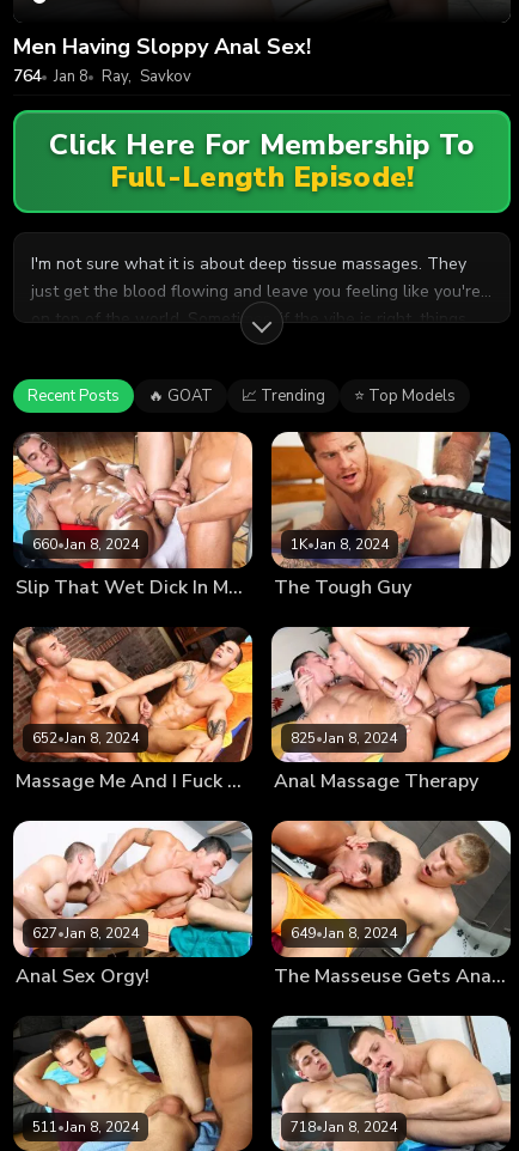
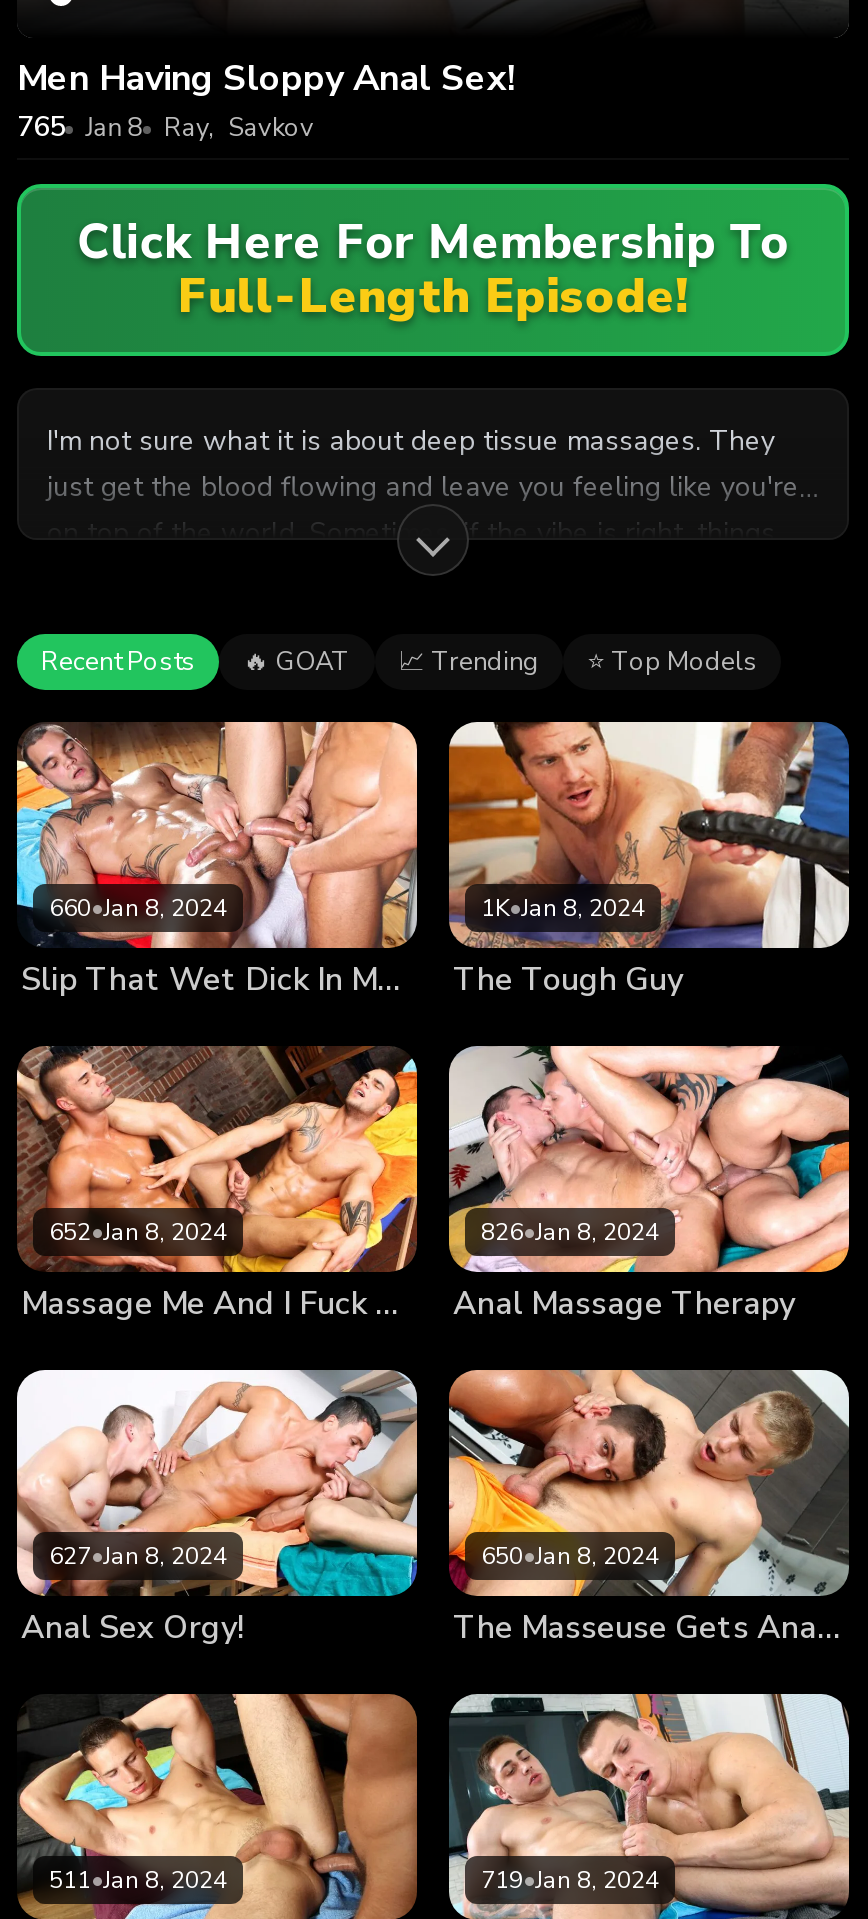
[13,65,191,88] 764 Jan 8 Ray, Savkov -> [17,109,314,147] 765 Jan 8 Ray, Savkov
[291,729,397,748] 825•Jan 8, 2024 -> [481,1216,659,1248] 826•Jan 8, 2024
[291,923,397,942] 649•Jan 8, 2024 -> [481,1539,659,1571] 650•Jan 8, 2024
[291,1118,397,1137] 718•Jan 8, 2024 -> [481,1863,659,1895] 719•Jan 8, 2024

